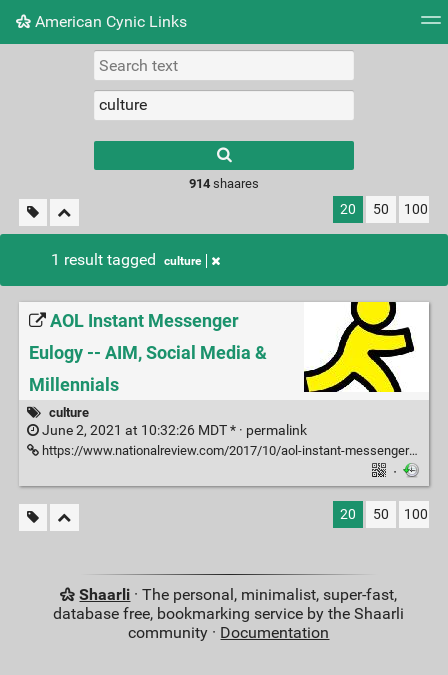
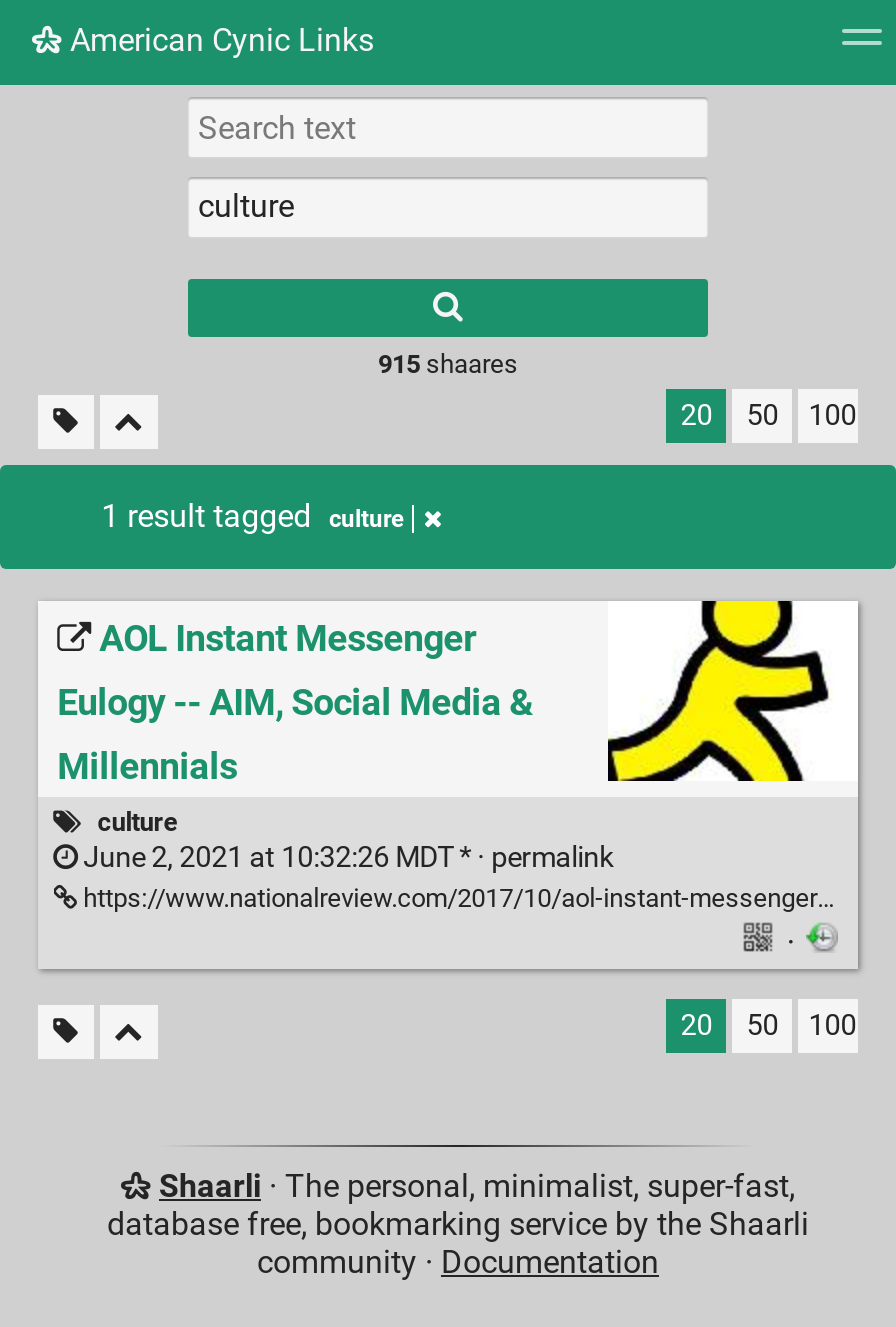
[189,176,259,191] 914 shaares -> [378,349,518,379] 915 shaares

